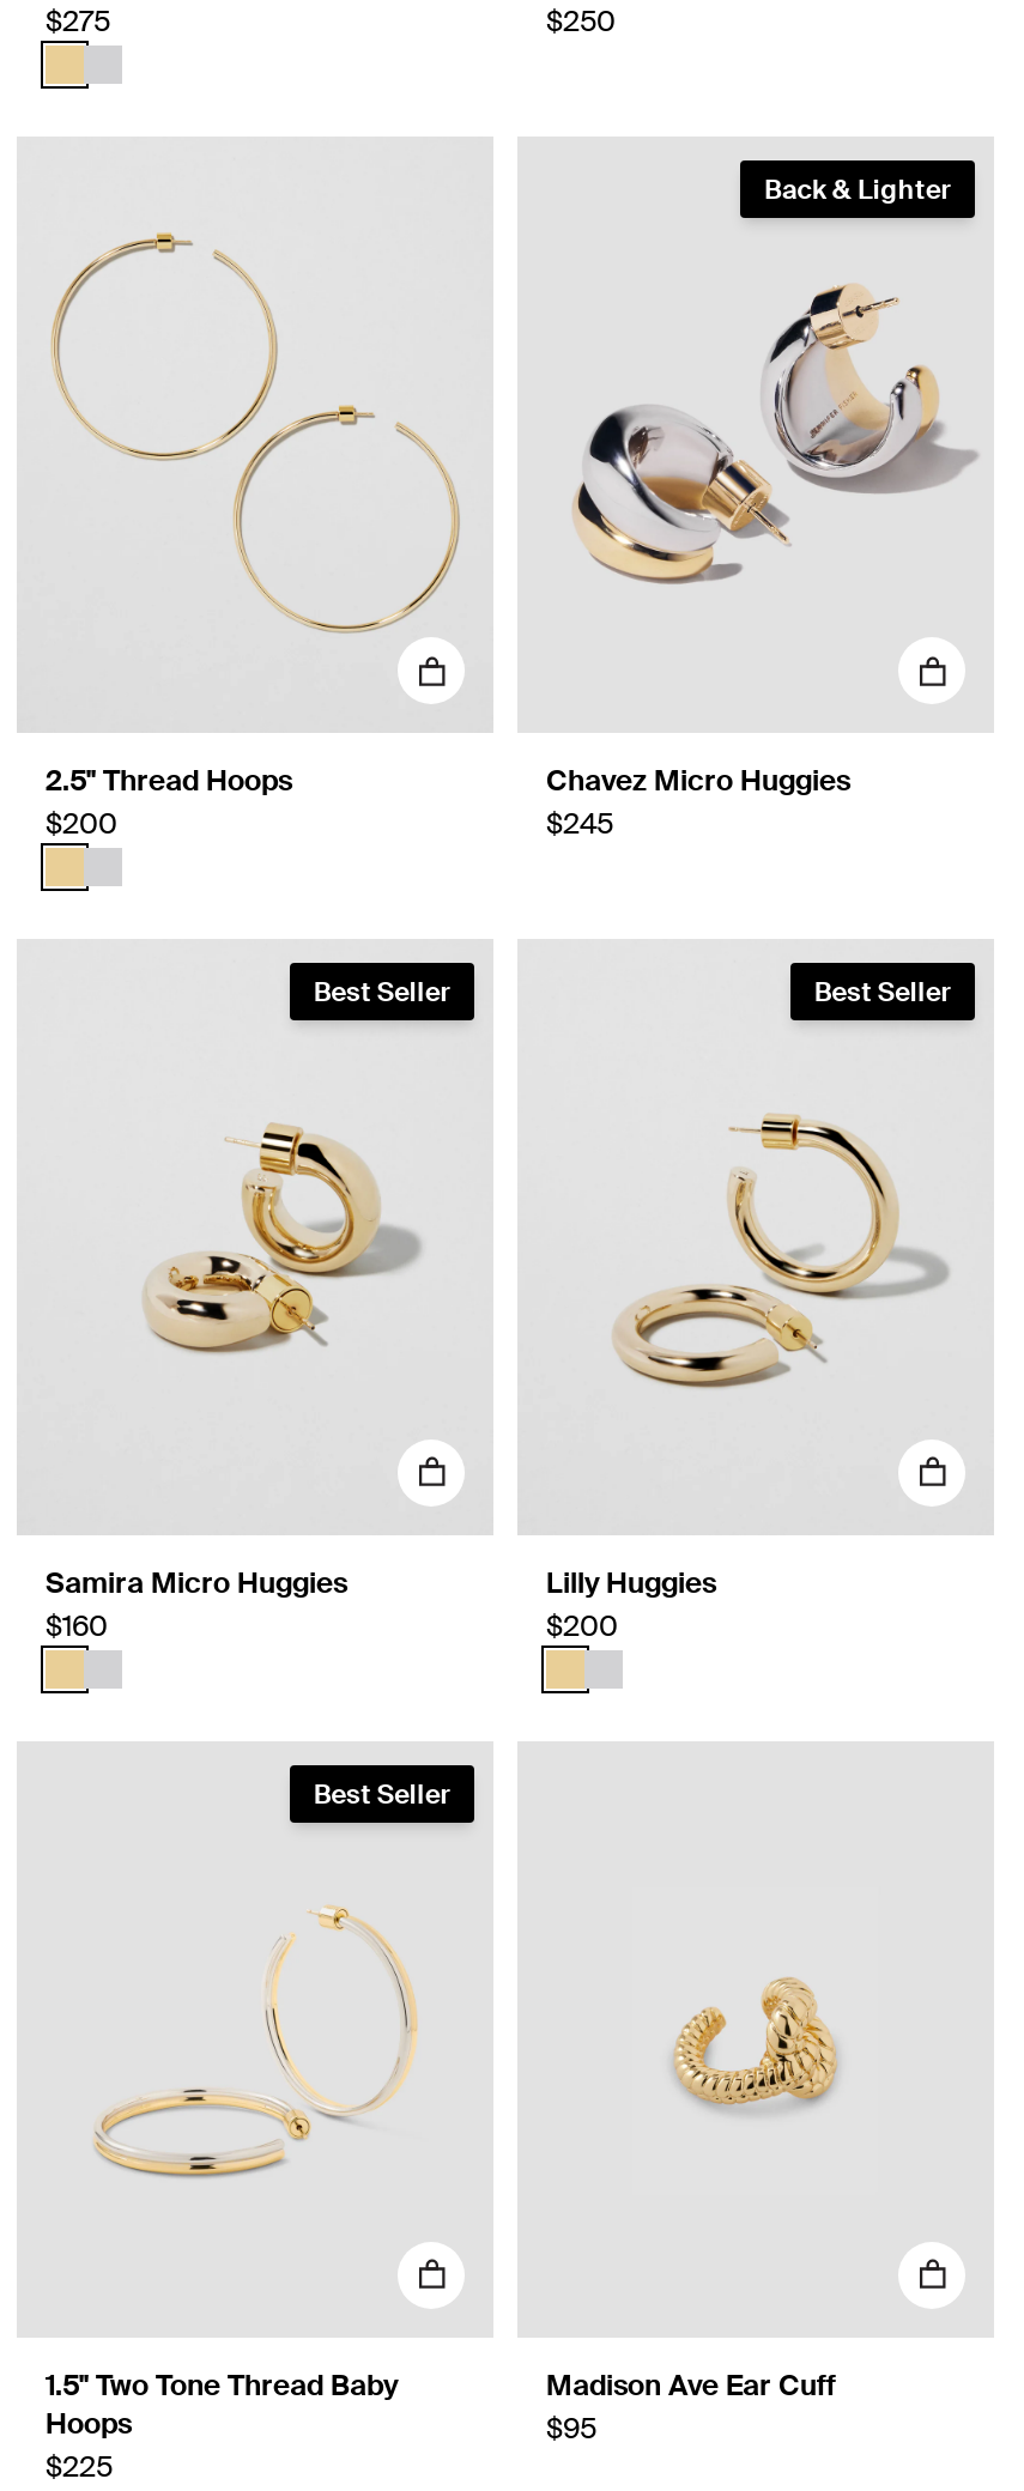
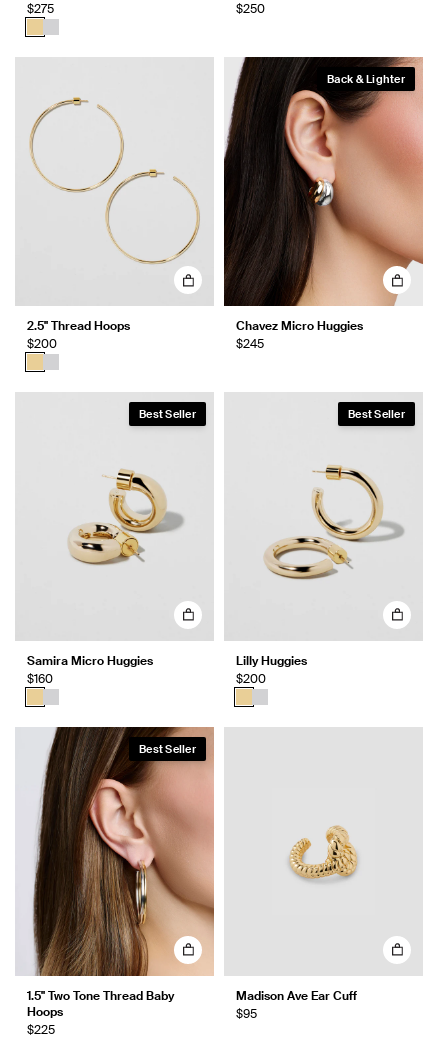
[517,137,994,733] [image] -> [223,56,424,307] [image]
[60,1741,493,2338] [image] -> [32,726,215,977] [image]

